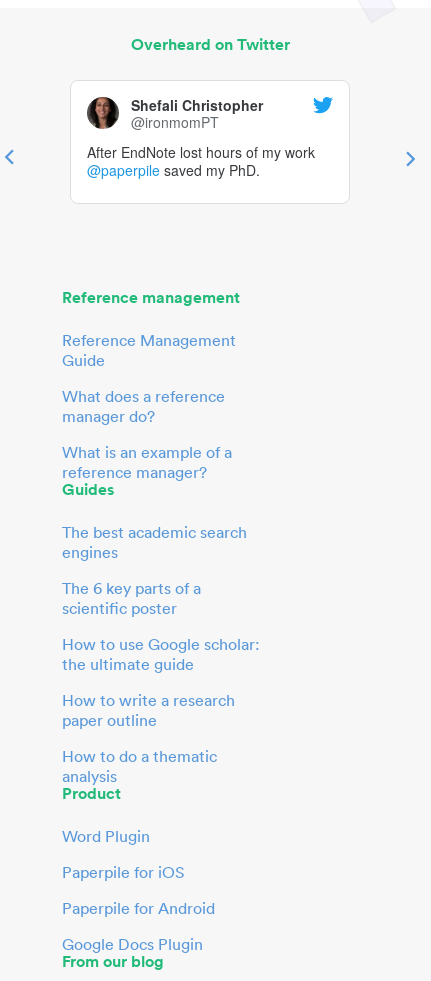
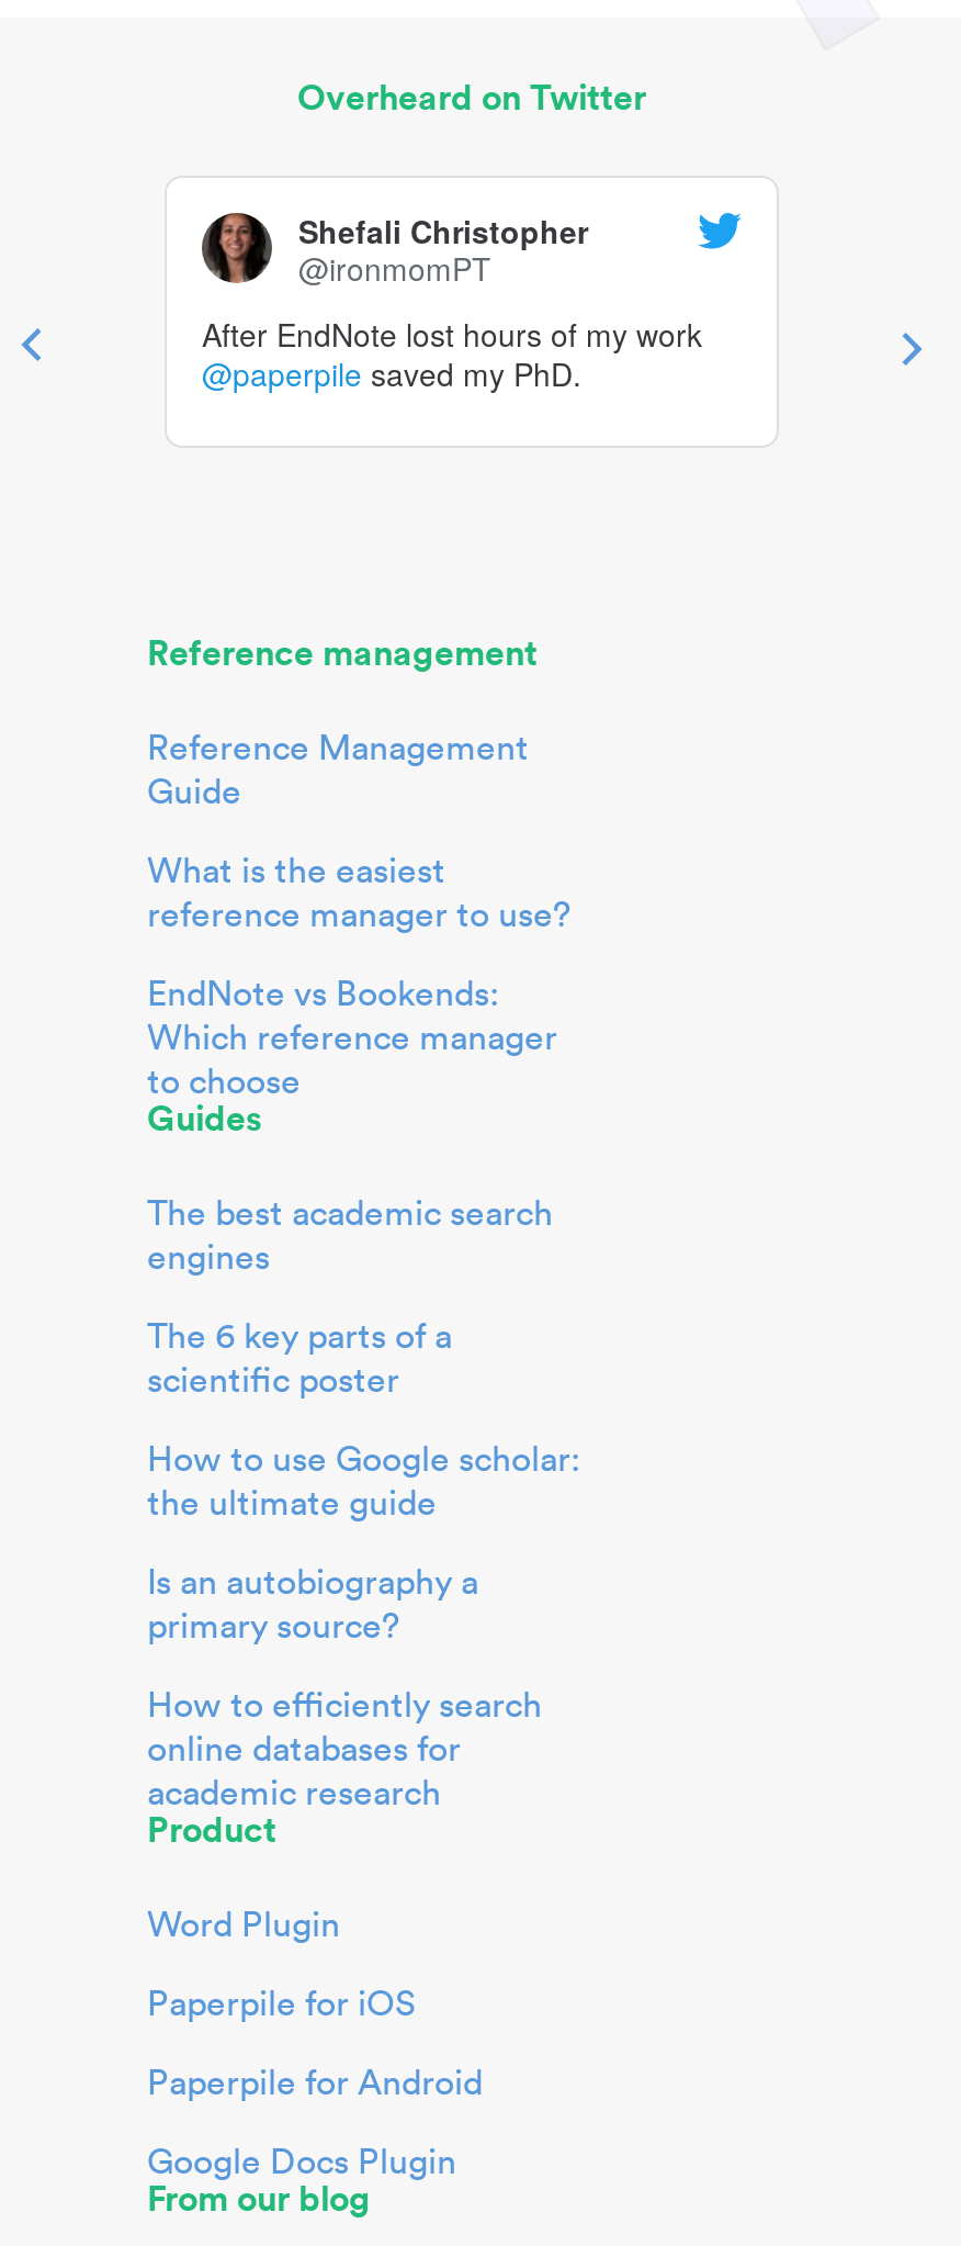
[62,386,225,426] What does a reference | manager do? -> [147,847,570,935] What is the easiest | reference manager to use?
[62,442,232,482] What is an example of a | reference manager? -> [147,970,557,1102] EndNote vs Bookends: | Which reference manager | to choose
[62,690,235,730] How to write a research | paper outline -> [147,1559,478,1647] Is an autobiography a | primary source?
[62,746,217,786] How to do a thematic | analysis -> [147,1682,542,1813] How to efficiently search | online databases for | academic research

